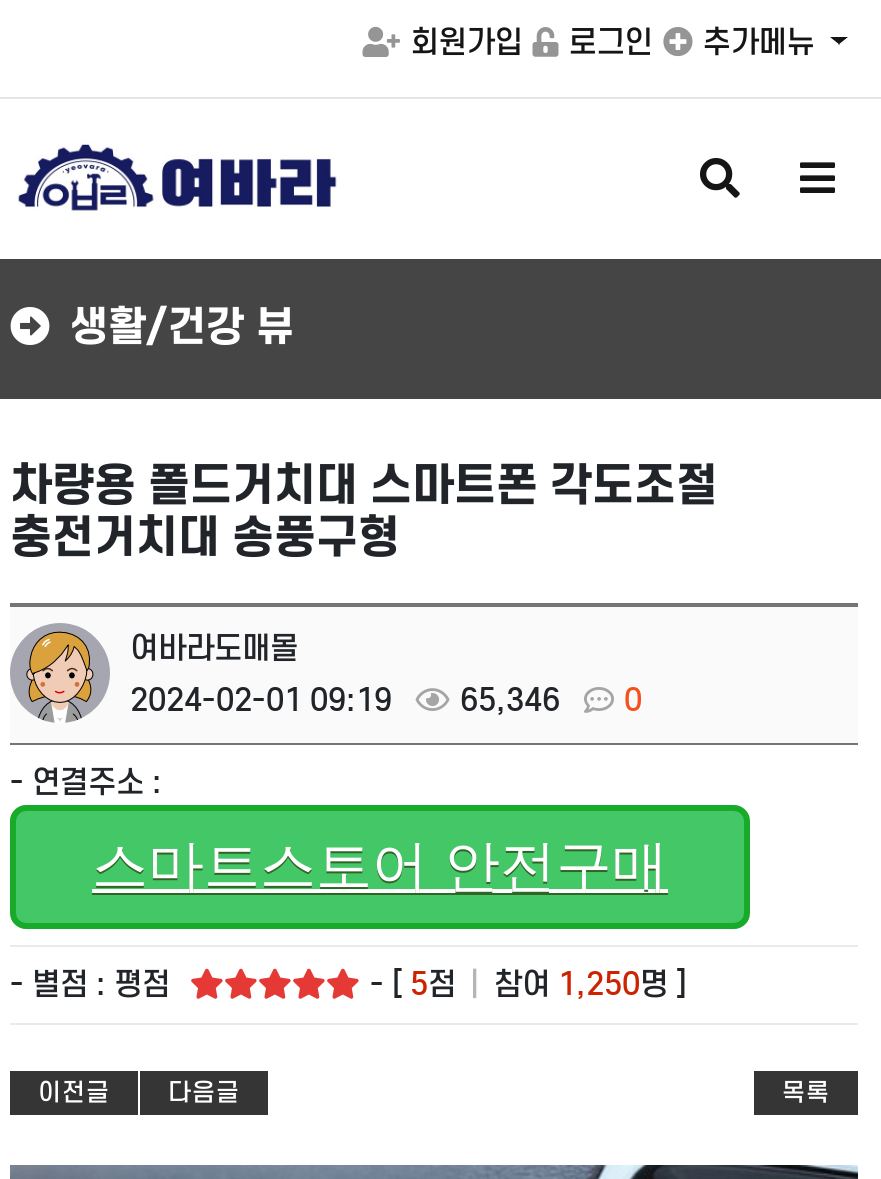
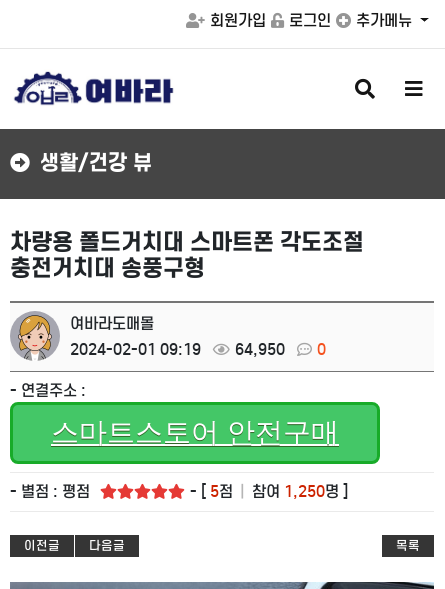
[130,681,642,719] 2024-02-01 09:19 65,346 0 -> [70,340,326,359] 2024-02-01 09:19 64,950 0

